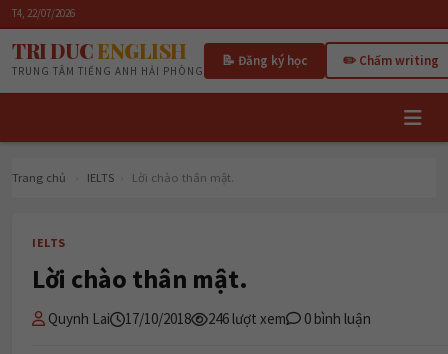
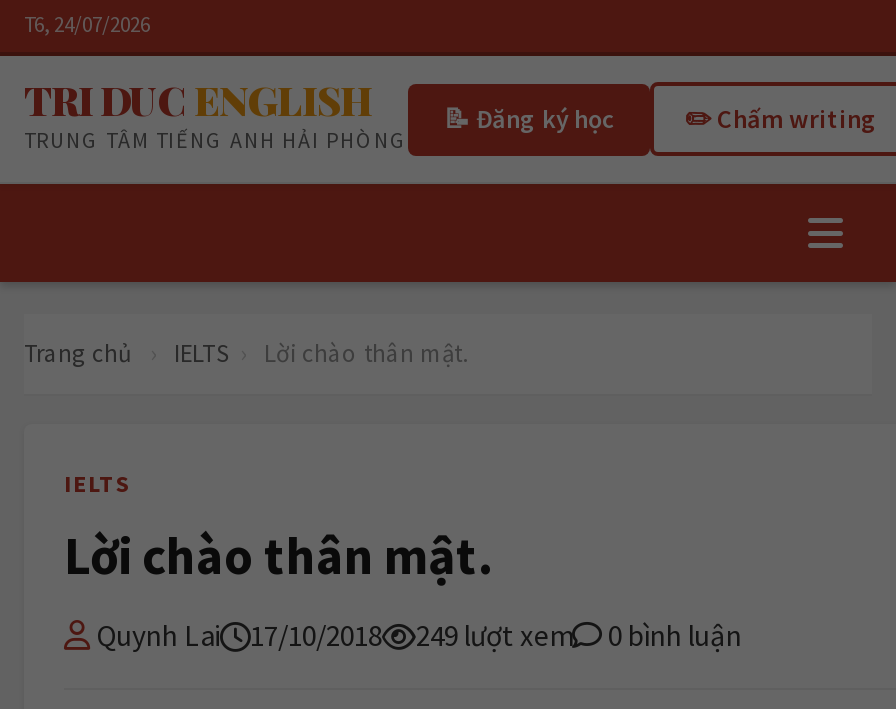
[12,6,75,20] T4, 22/07/2026 -> [24,10,150,38] T6, 24/07/2026
[45,309,371,328] Quynh Lai 17/10/2018 246 lượt xem 0 bình luận -> [90,616,742,654] Quynh Lai 17/10/2018 249 lượt xem 0 bình luận

